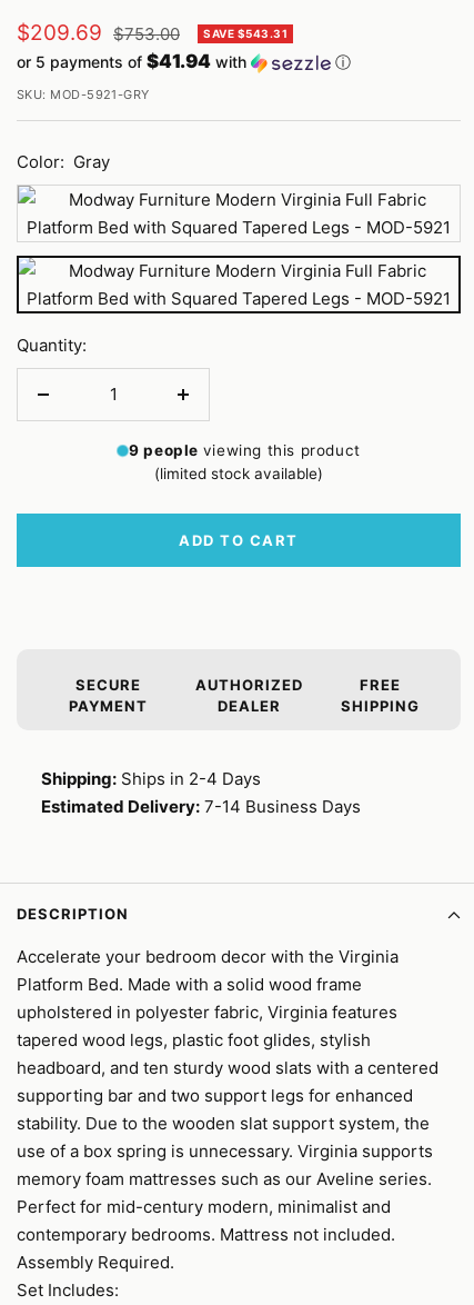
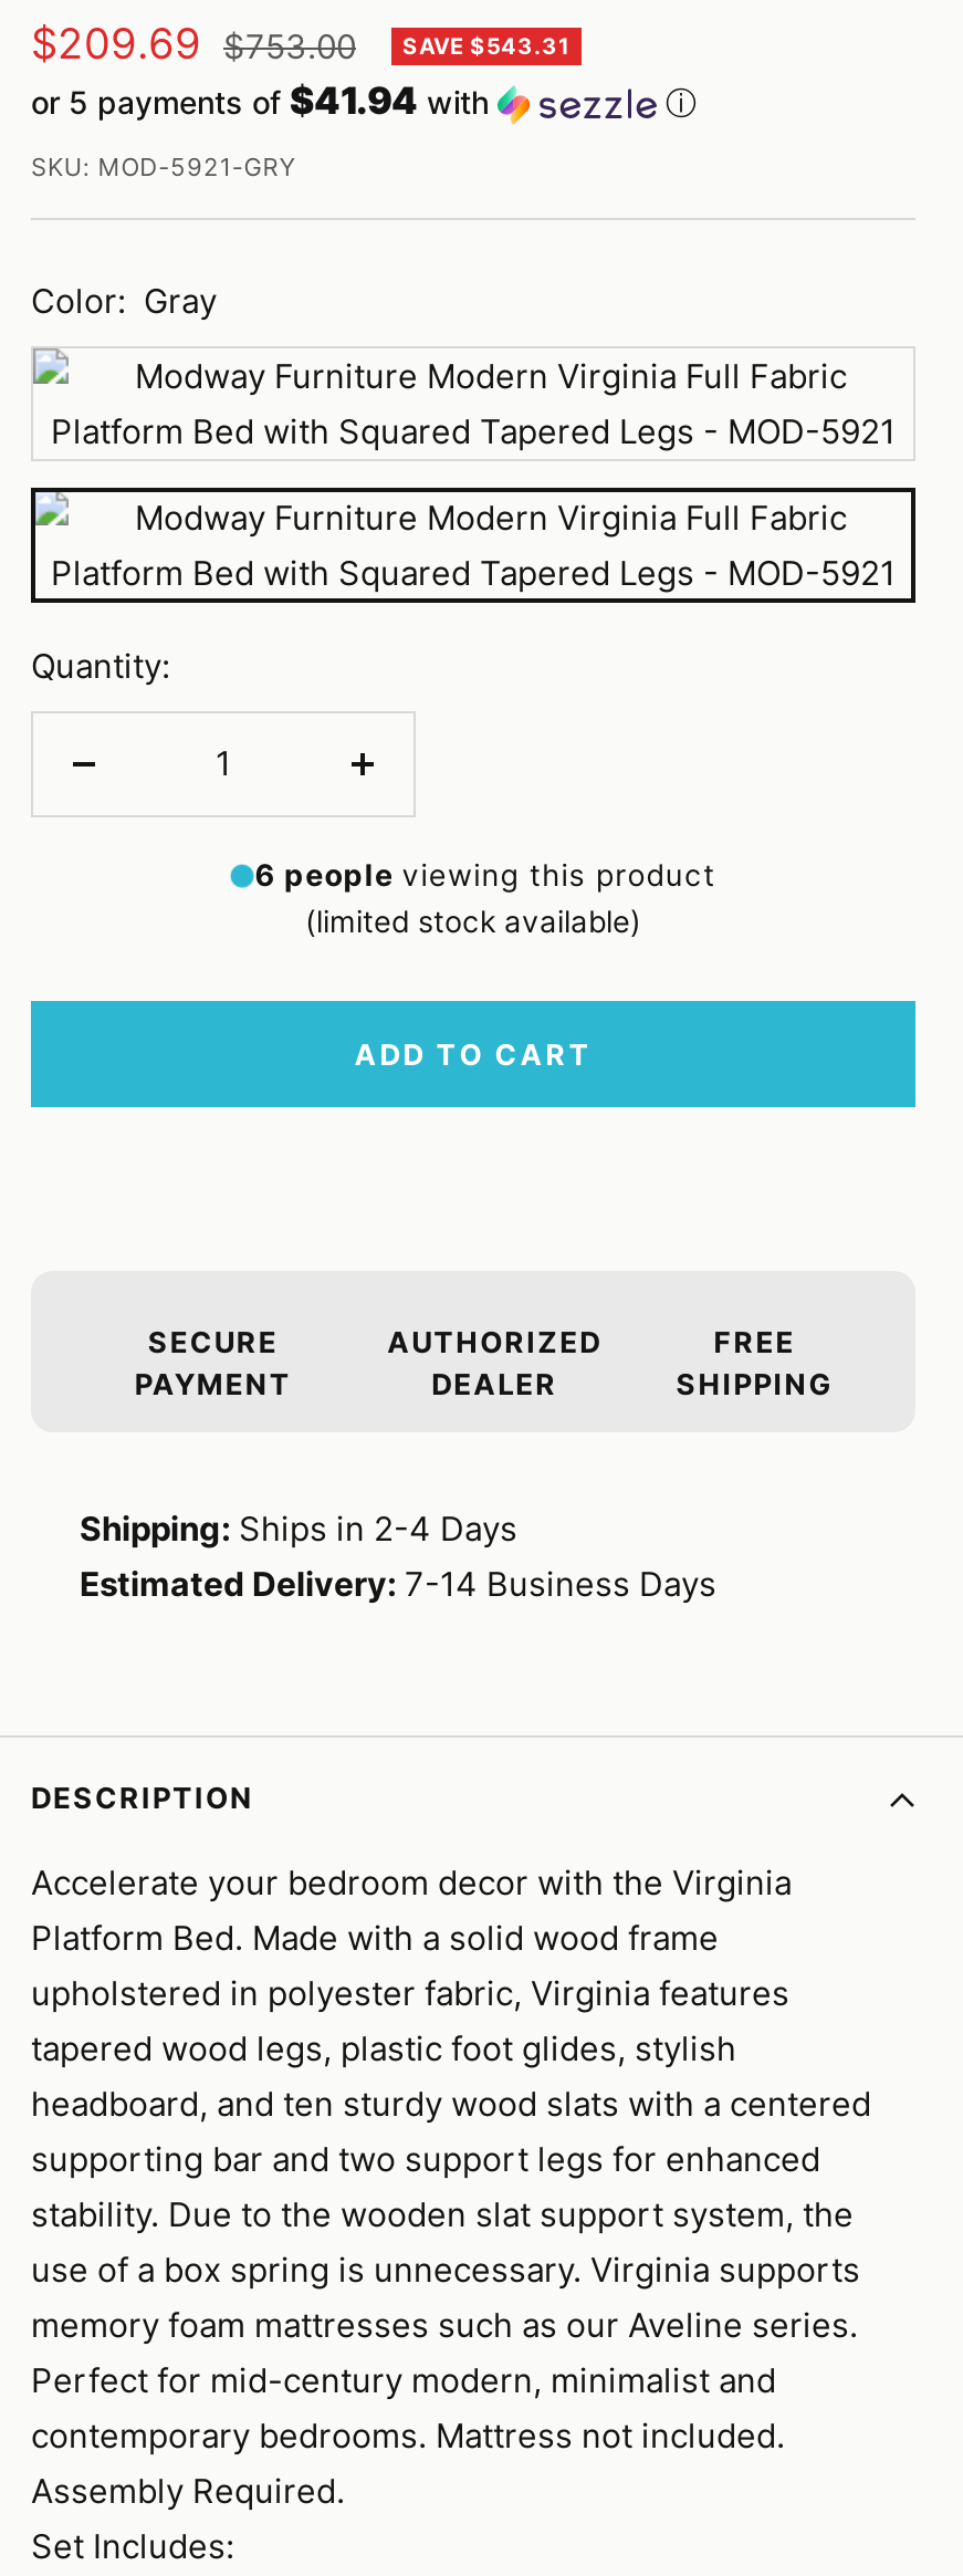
[129,442,360,459] 9 people viewing this product -> [255,858,716,893] 6 people viewing this product

